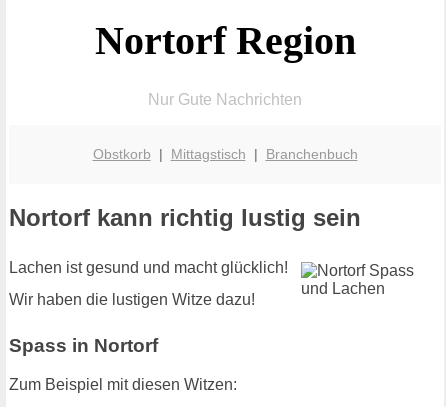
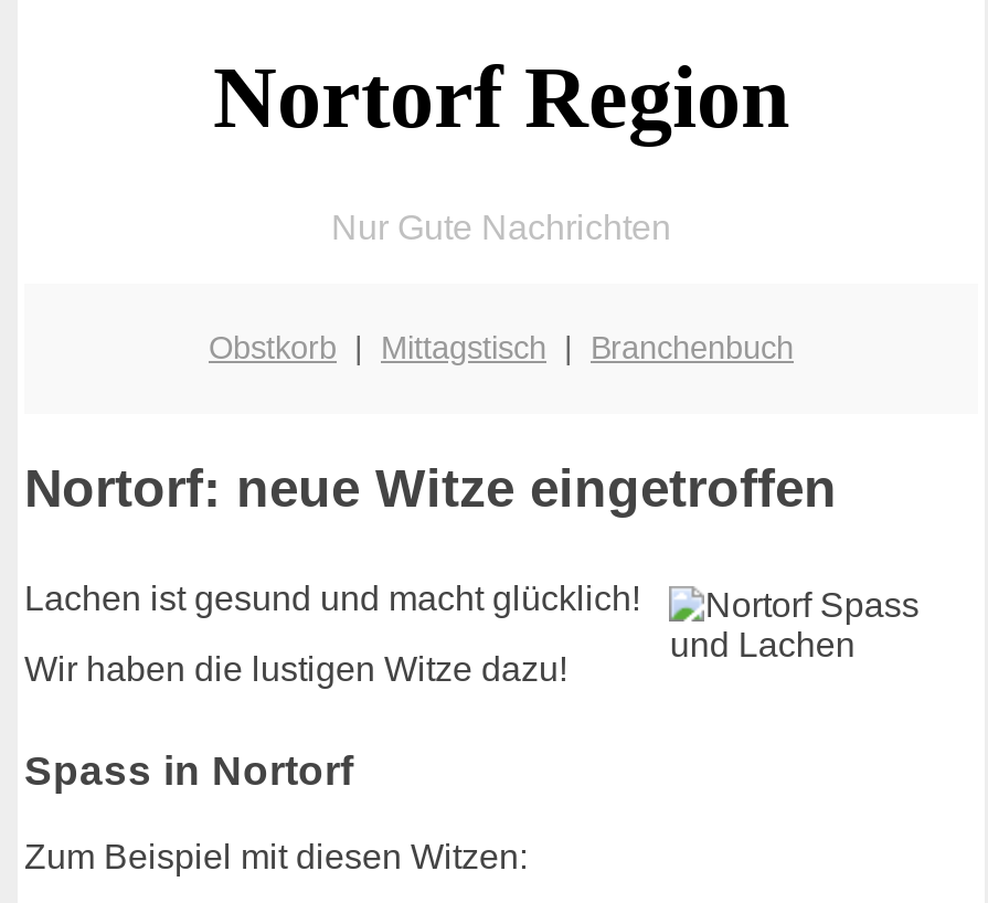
[9,204,361,231] Nortorf kann richtig lustig sein -> [24,459,837,518] Nortorf: neue Witze eingetroffen

